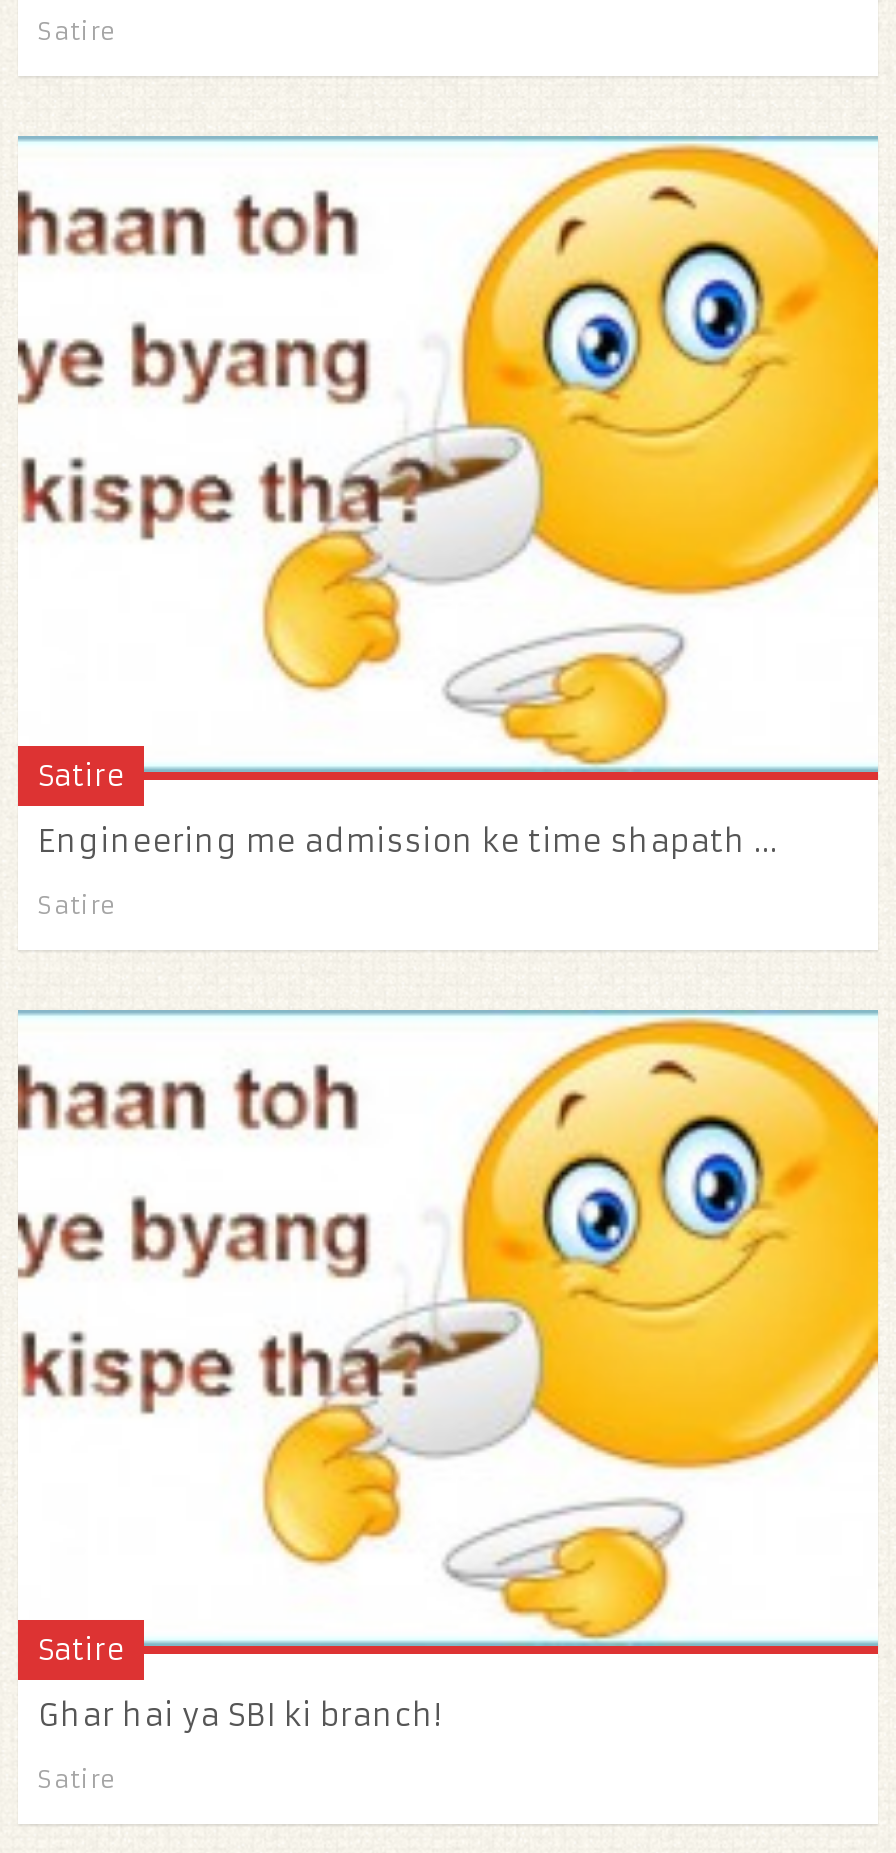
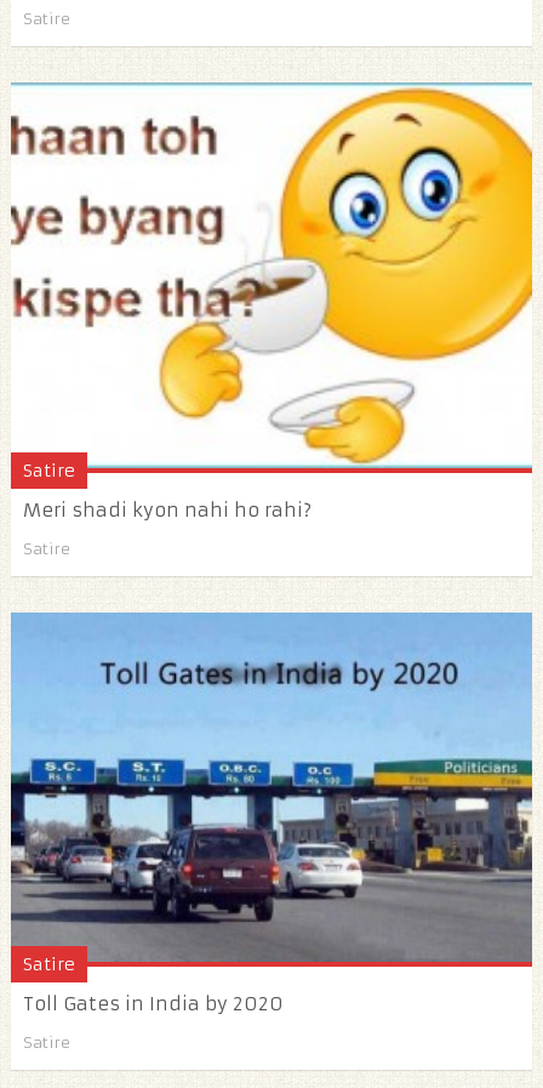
[38,822,778,860] Engineering me admission ke time shapath ... -> [23,499,311,522] Meri shadi kyon nahi ho rahi?
[16,1014,880,1734] [image] | Ghar hai ya SBI ki branch! -> [10,614,533,1015] [image] | Toll Gates in India by 2020

